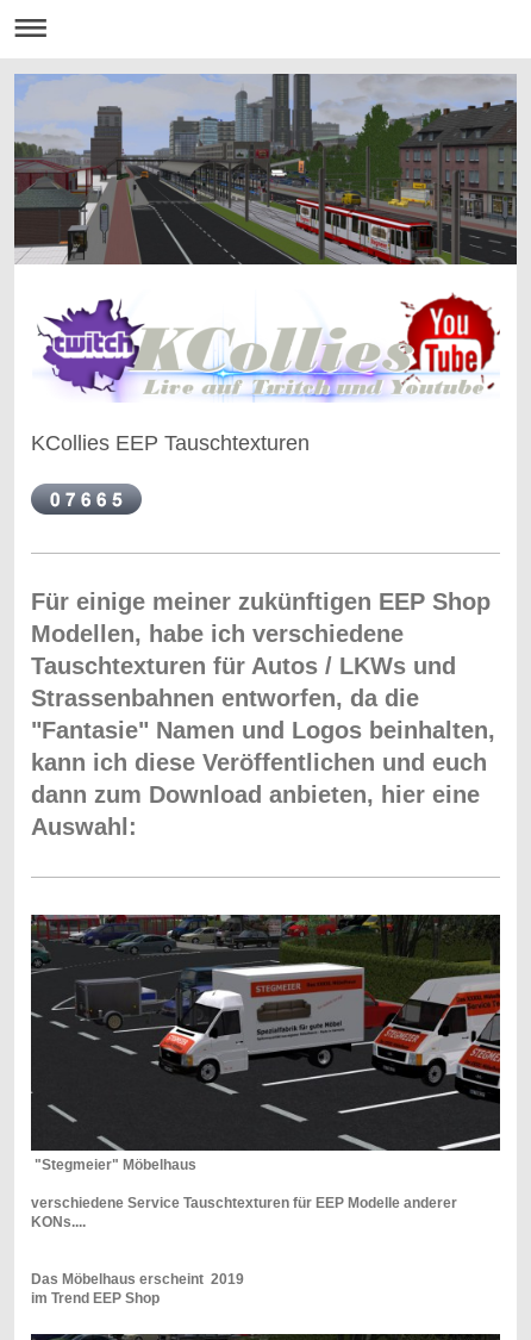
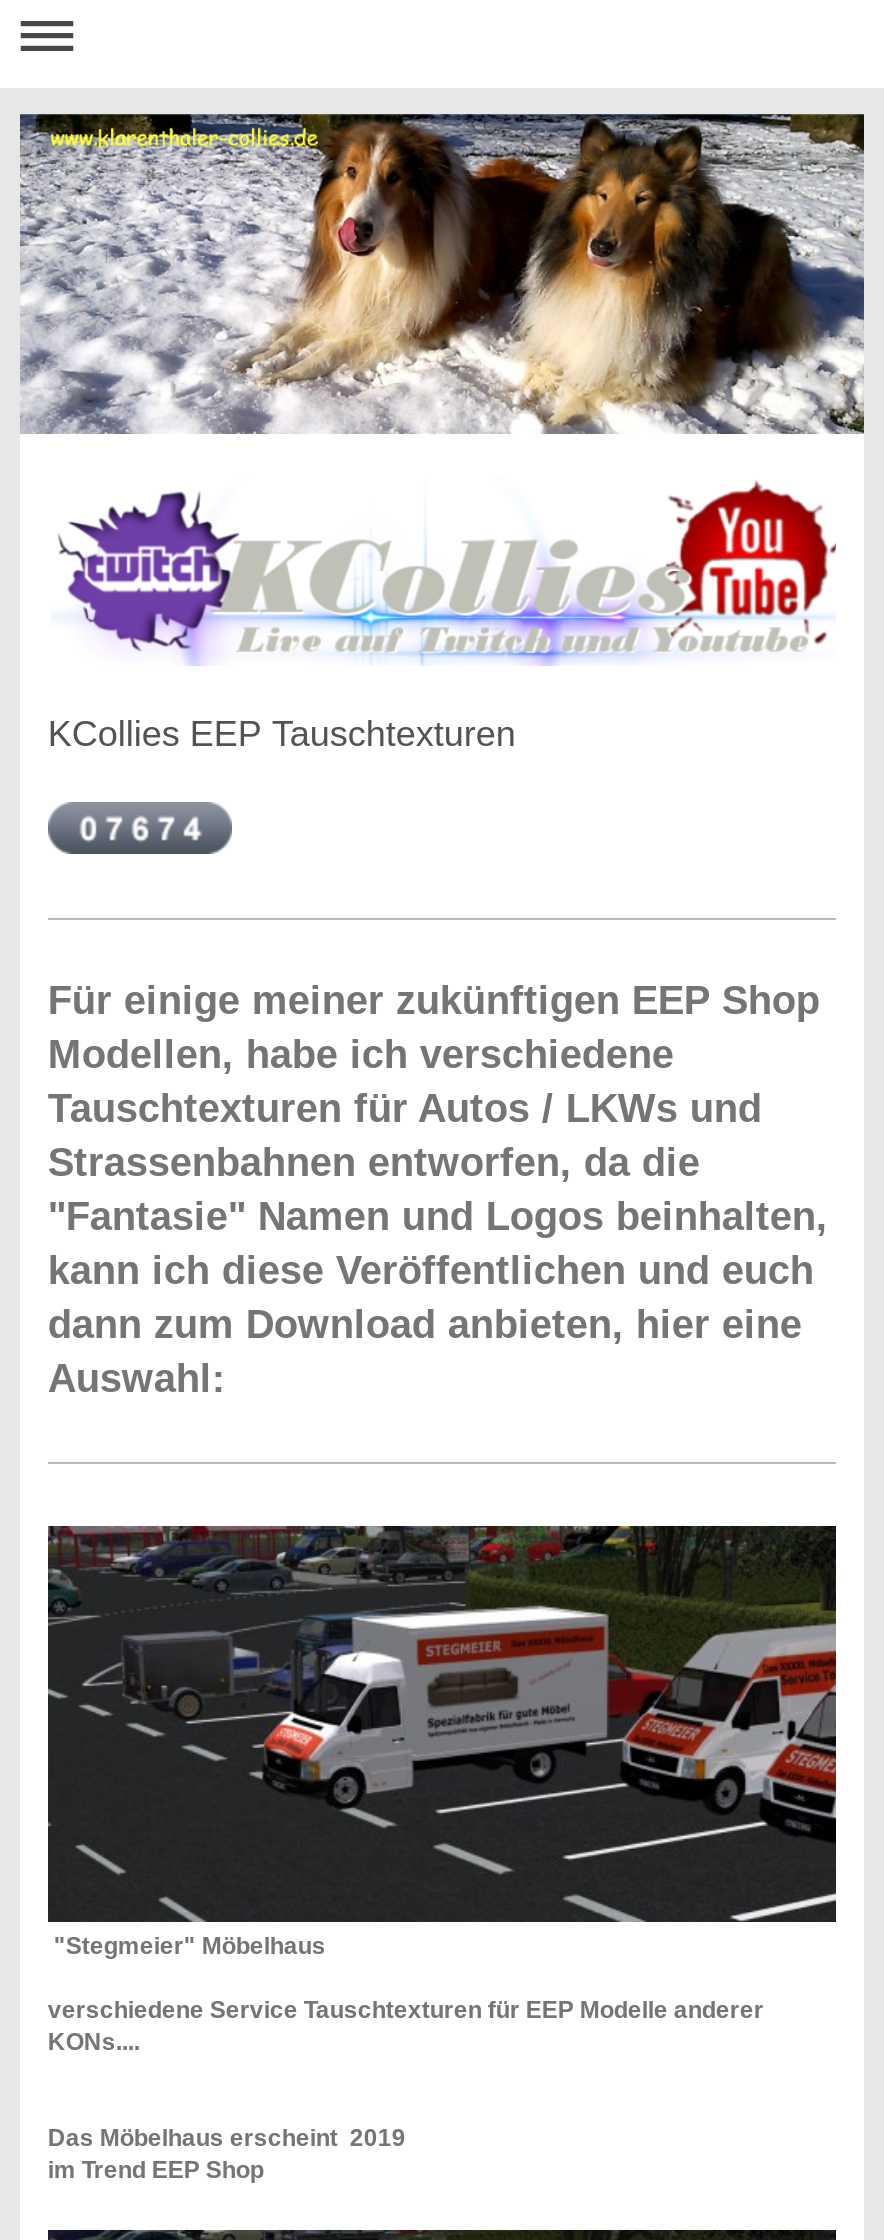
[13,74,518,266] [image] -> [18,112,866,434] [image]

